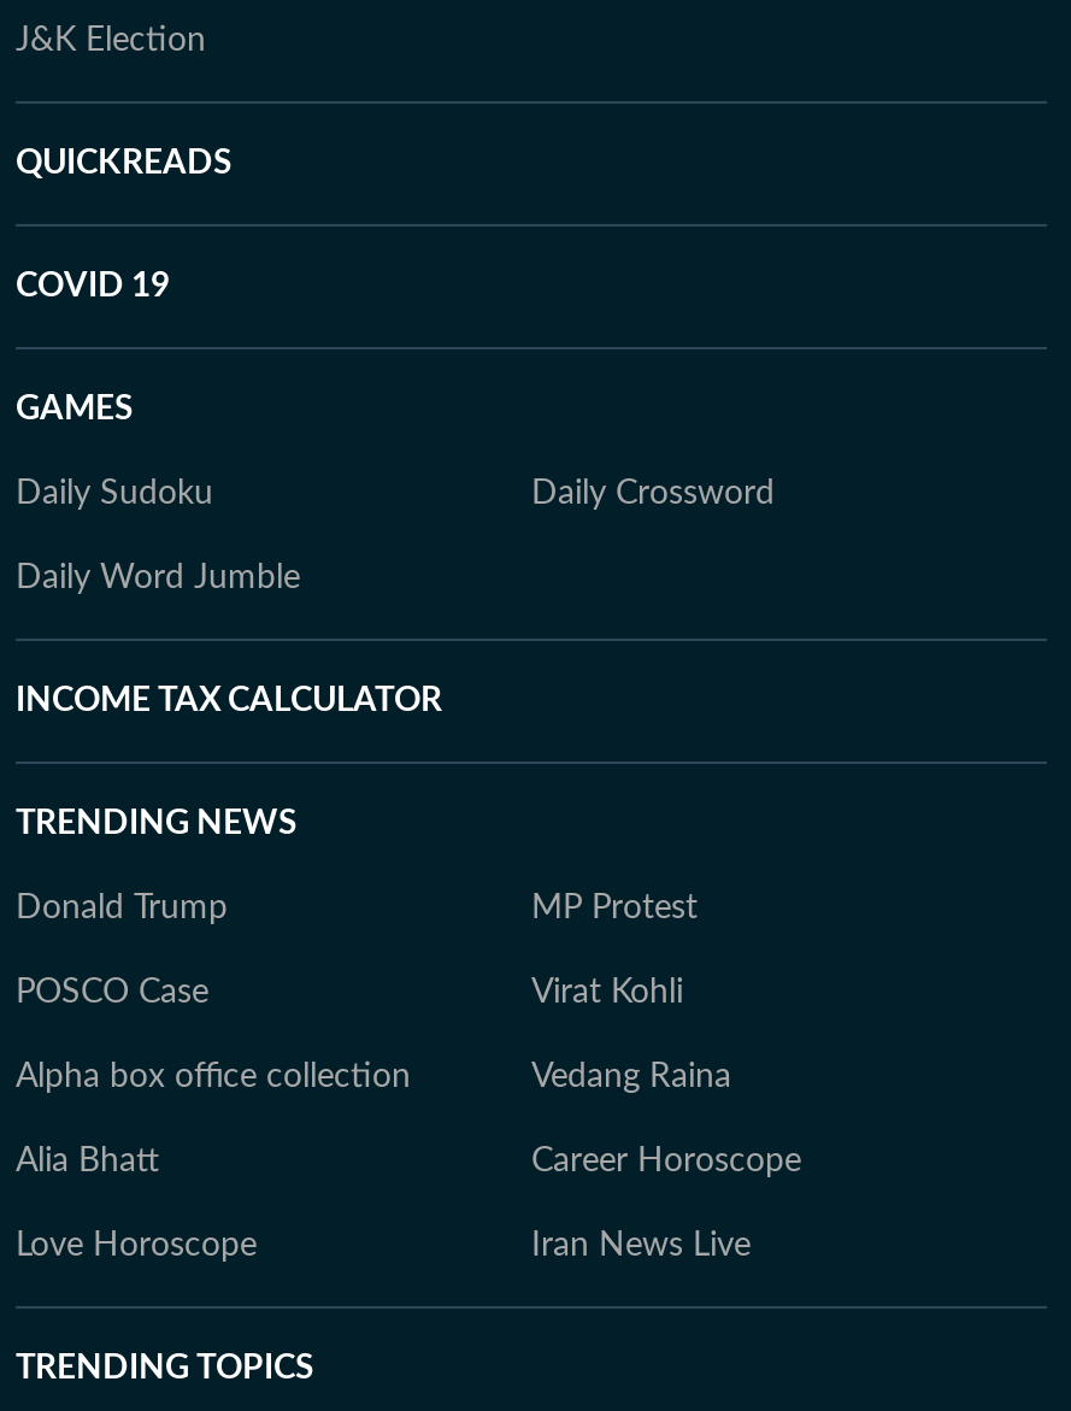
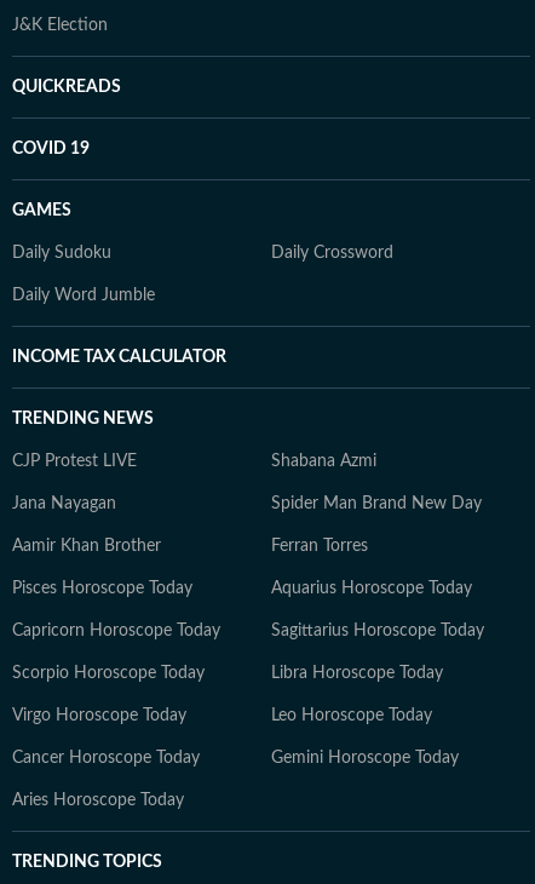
[16,891,801,1263] Donald Trump | MP Protest | POSCO Case | Virat Kohli | Alpha box office collection | Vedang Raina | Alia Bhatt | Career Horoscope | Love Horoscope | Iran News Live -> [12,453,484,809] CJP Protest LIVE | Shabana Azmi | Jana Nayagan | Spider Man Brand New Day | Aamir Khan Brother | Ferran Torres | Pisces Horoscope Today | Aquarius Horoscope Today | Capricorn Horoscope Today | Sagittarius Horoscope Today | Scorpio Horoscope Today | Libra Horoscope Today | Virgo Horoscope Today | Leo Horoscope Today | Cancer Horoscope Today | Gemini Horoscope Today | Aries Horoscope Today

